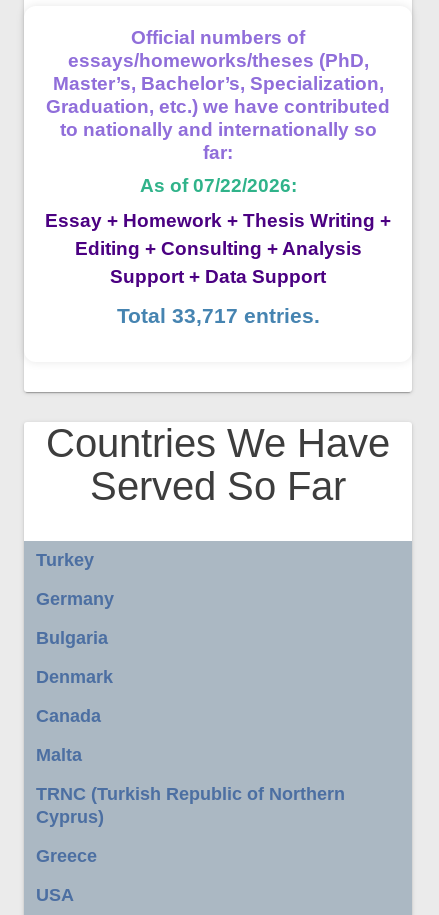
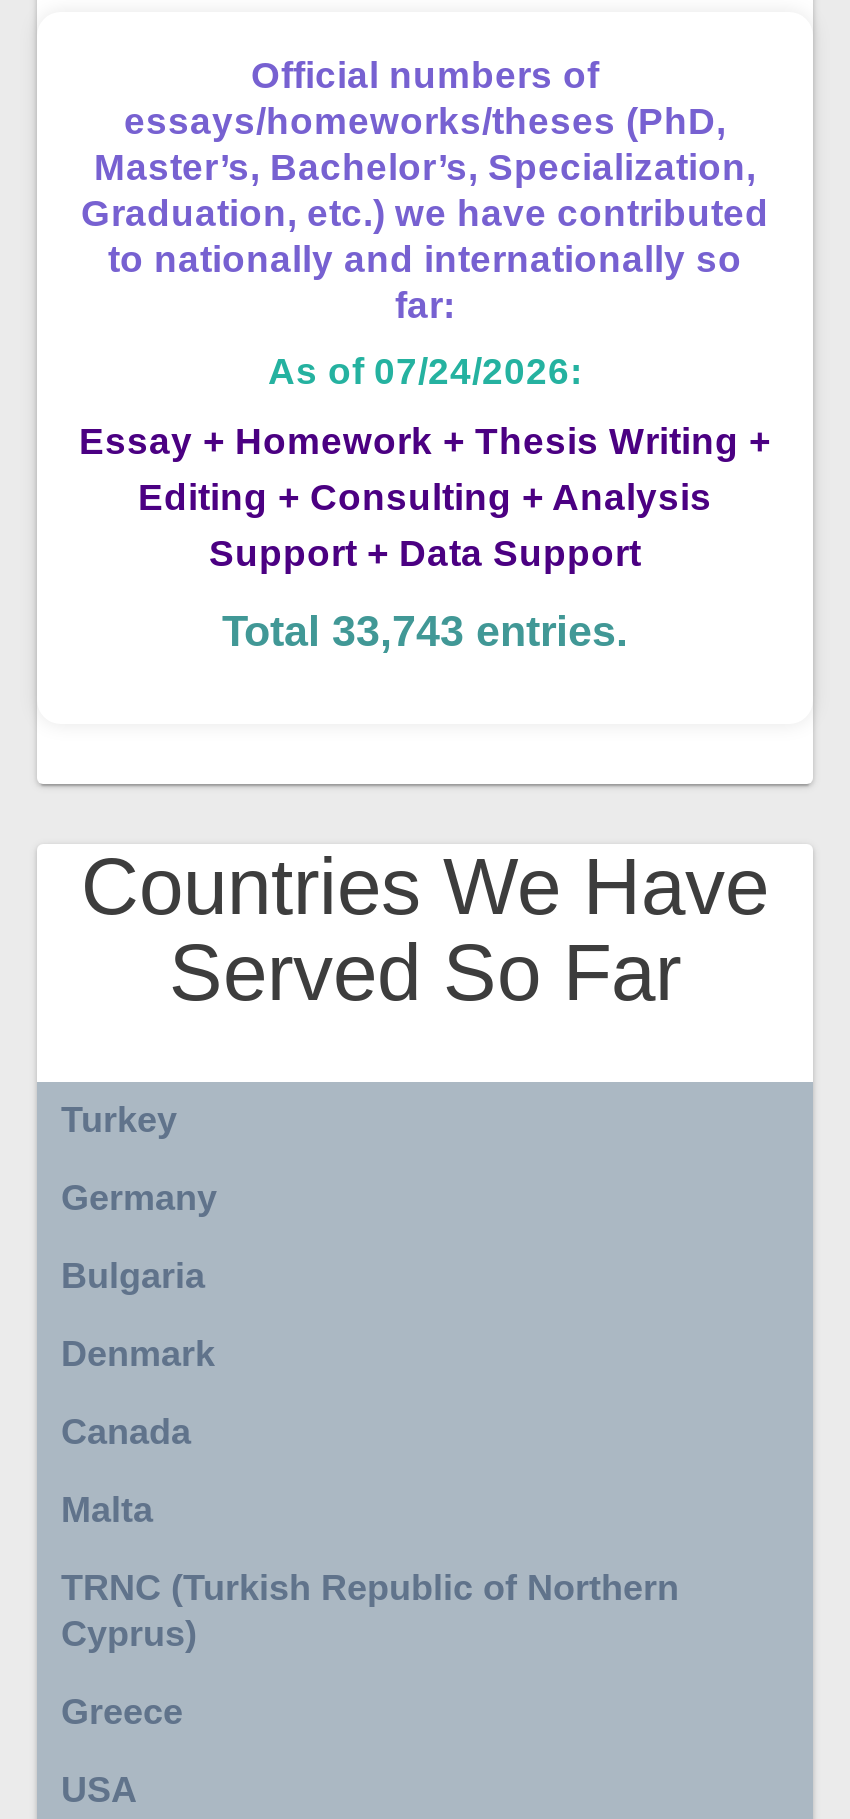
[139,175,296,196] As of 07/22/2026: -> [268,351,582,393] As of 07/24/2026:
[116,304,319,328] Total 33,717 entries. -> [222,609,628,657] Total 33,743 entries.

